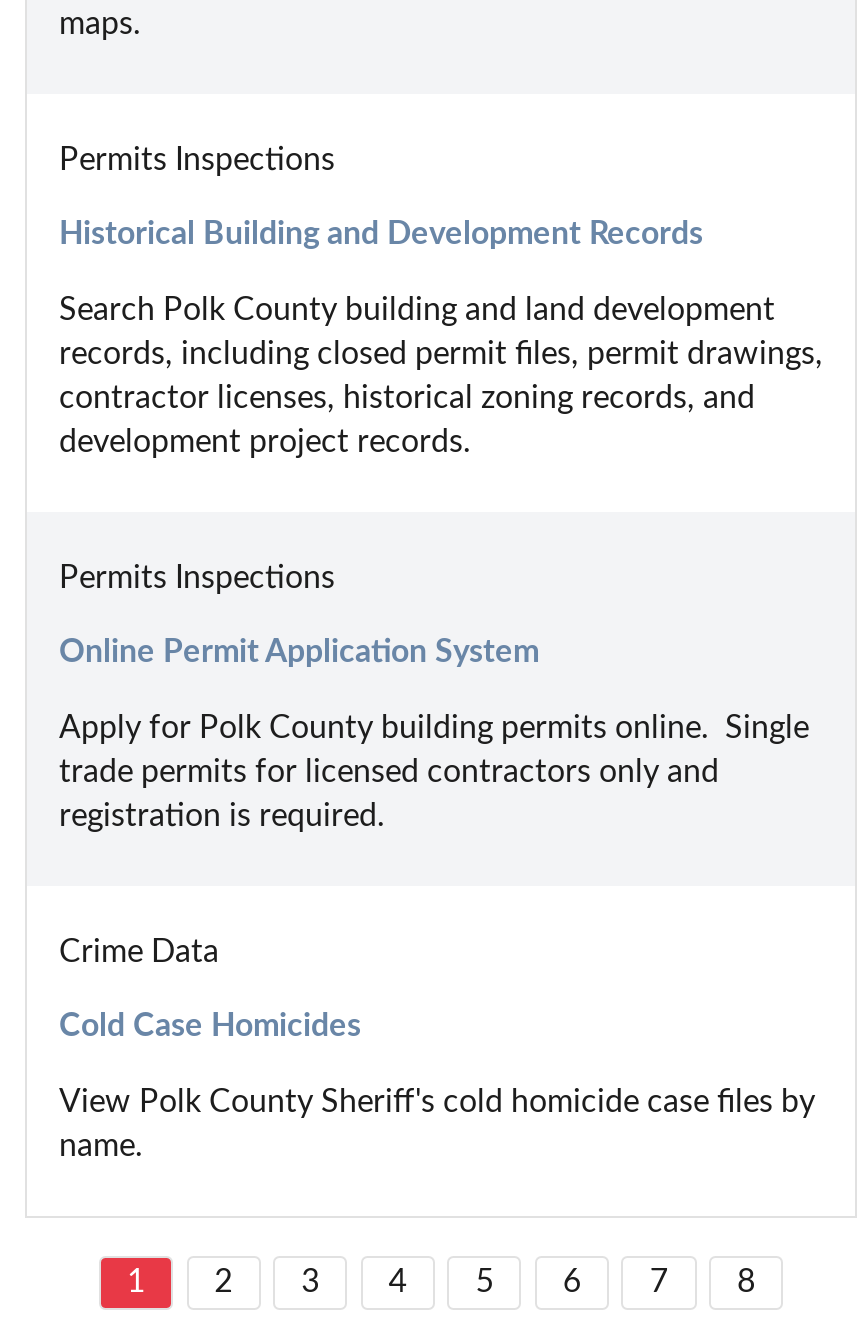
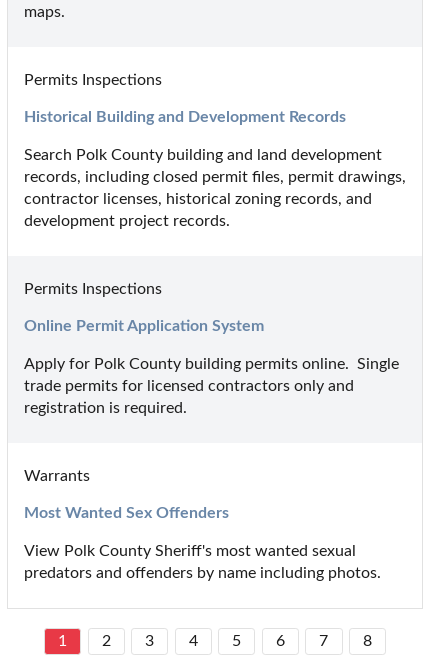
[59,936,219,968] Crime Data -> [24,468,90,484] Warrants
[59,1010,361,1042] Cold Case Homicides -> [24,505,229,521] Most Wanted Sex Offenders
[59,1086,815,1162] View Polk County Sheriff's cold homicide case files by | name. -> [24,543,381,581] View Polk County Sheriff's most wanted sexual | predators and offenders by name including photos.

